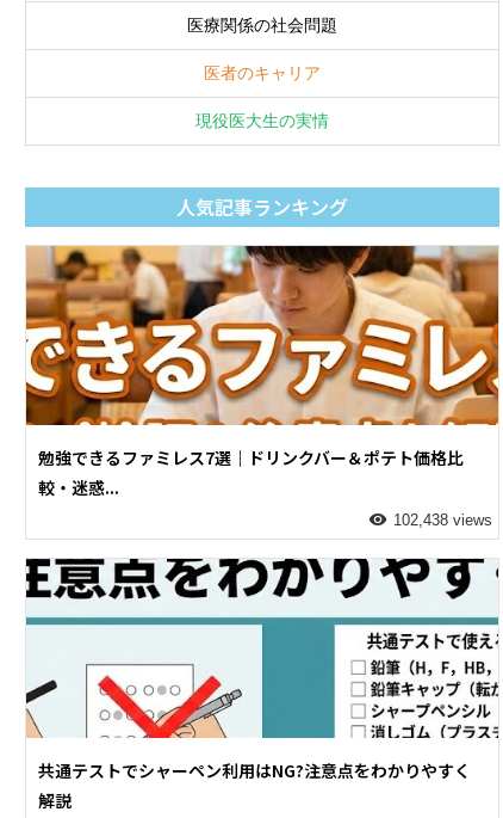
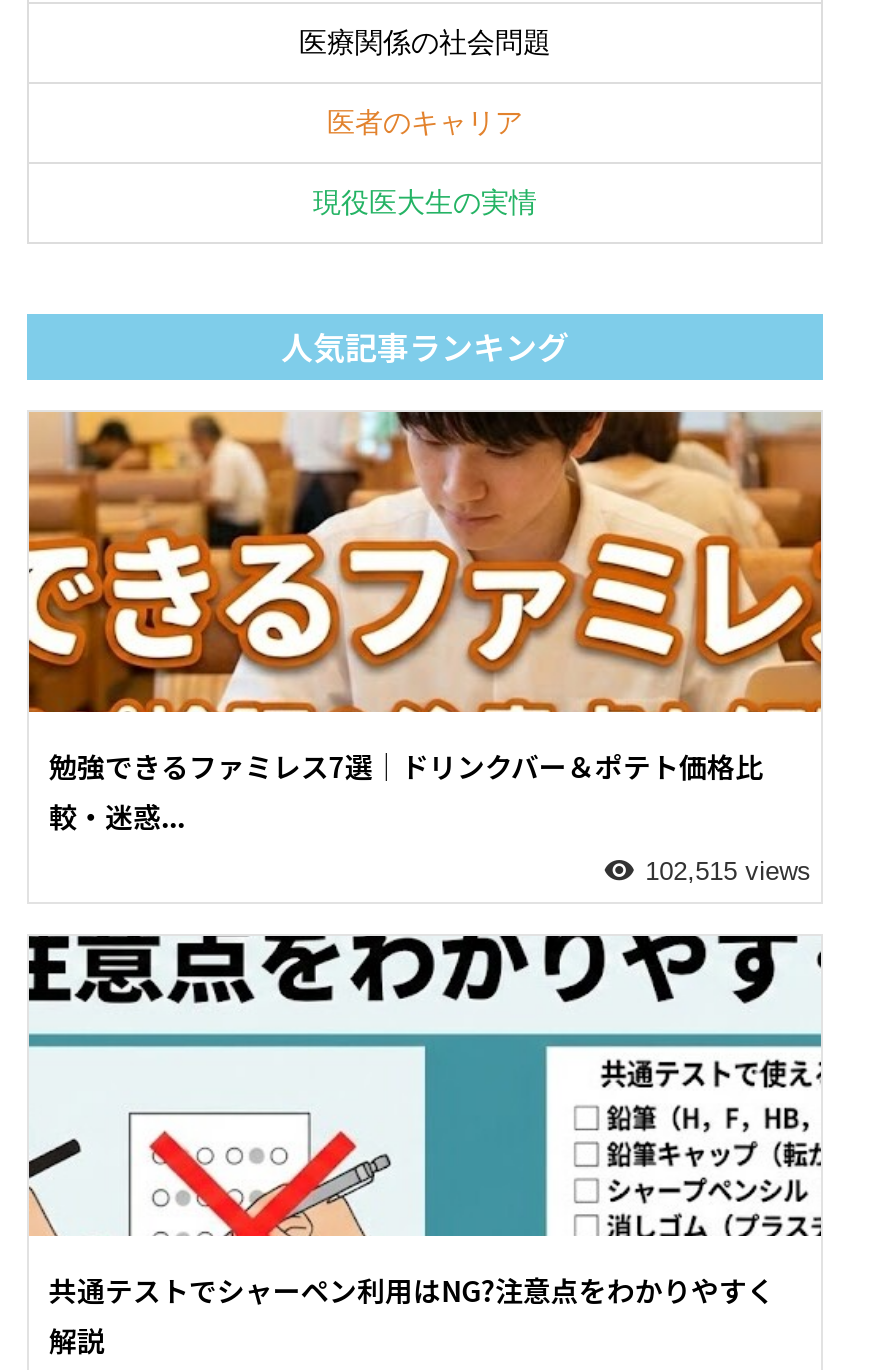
[393,511,492,529] 102,438 views -> [645,856,811,886] 102,515 views

